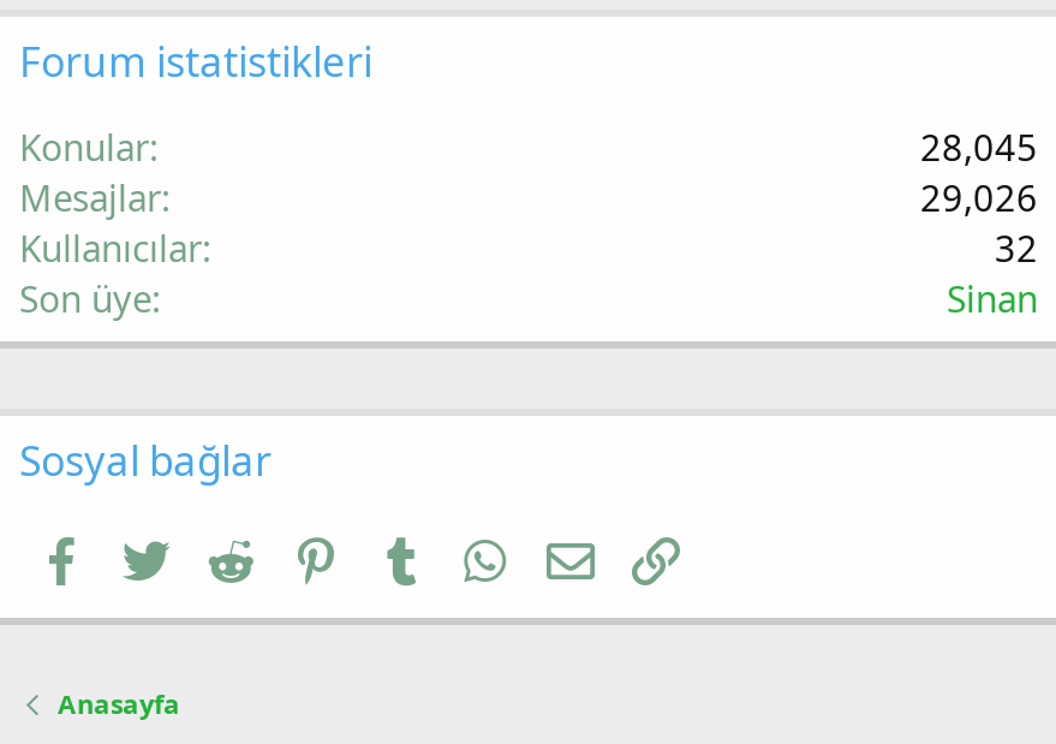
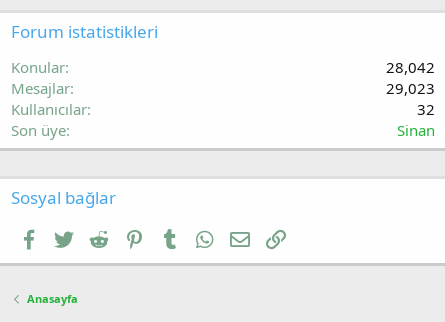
[920,122,1038,170] 28,045 -> [386,57,435,77] 28,042
[920,172,1038,220] 29,026 -> [386,78,435,98] 29,023

